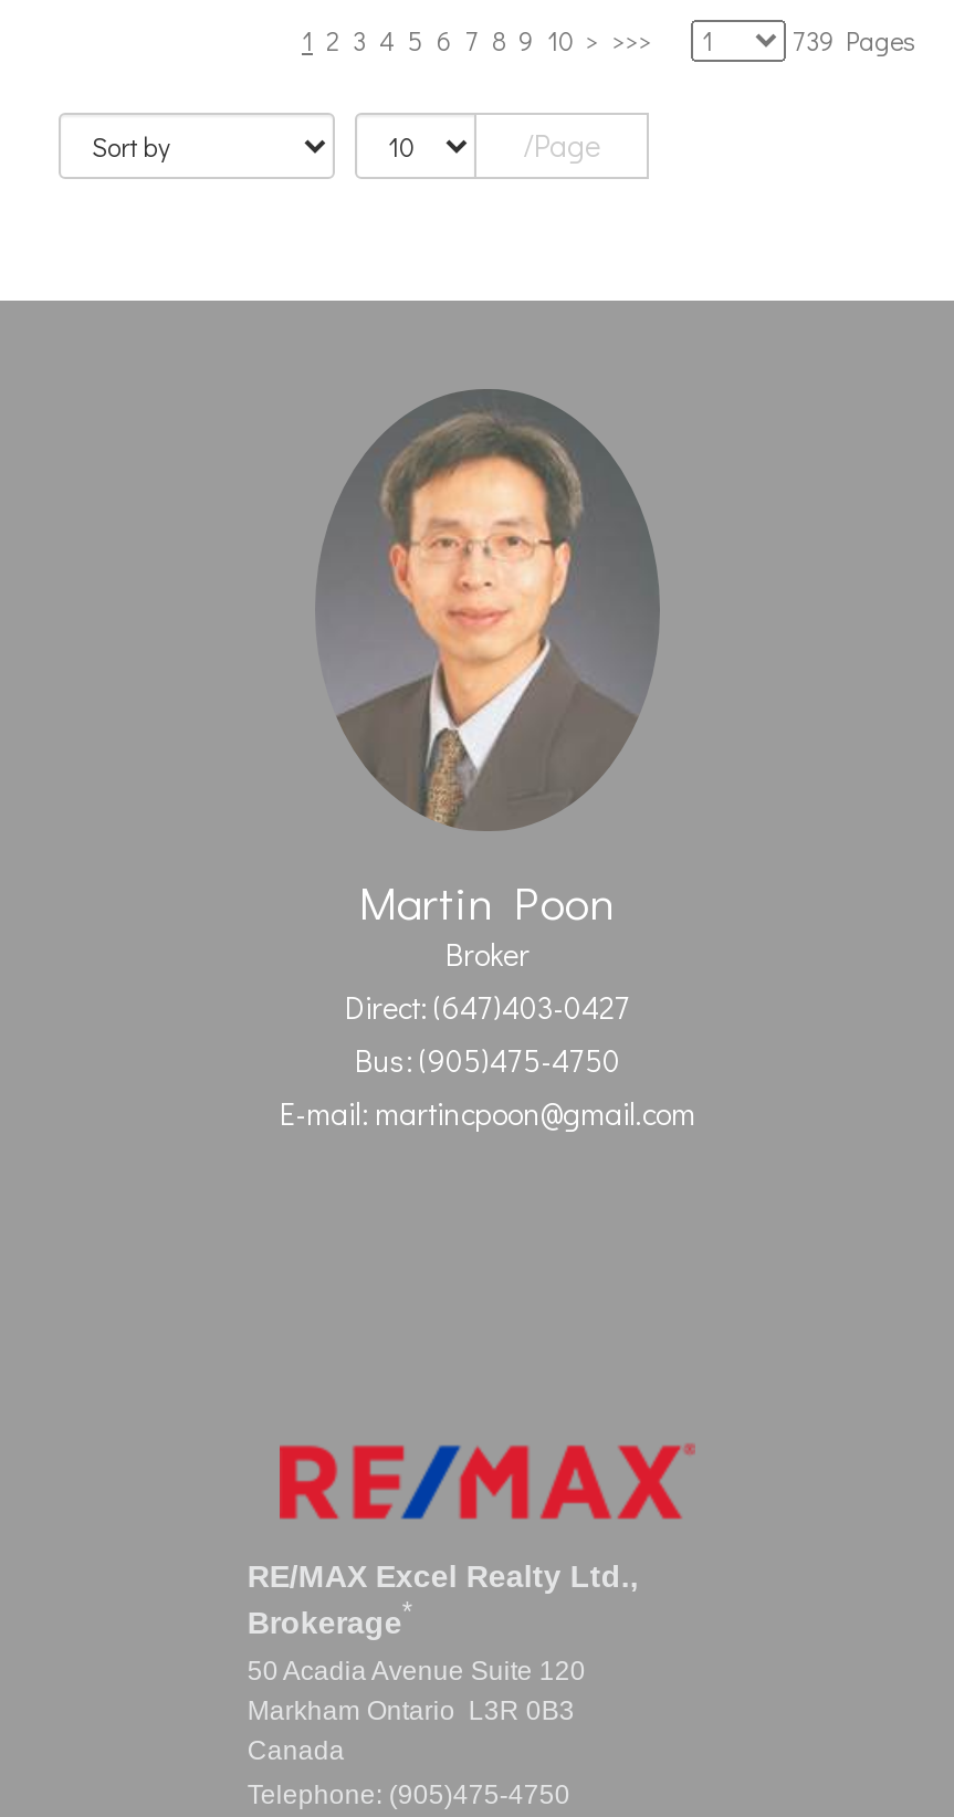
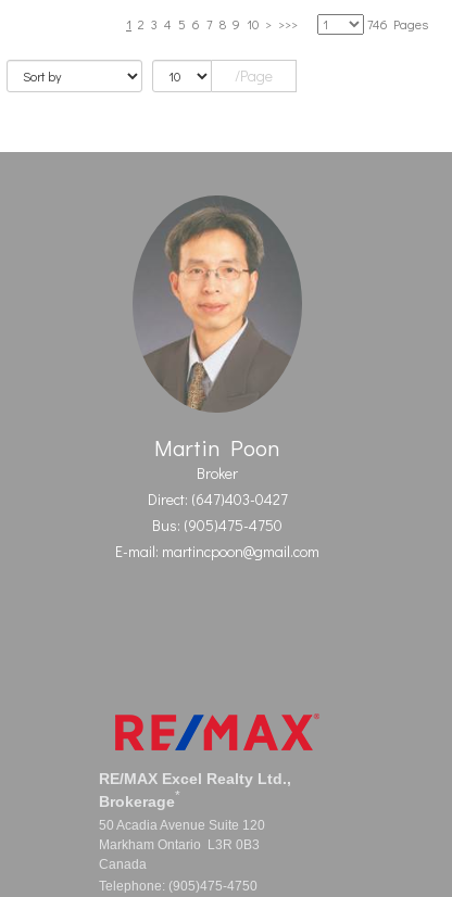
[786,24,916,57] 739 Pages -> [364,16,428,33] 746 Pages

